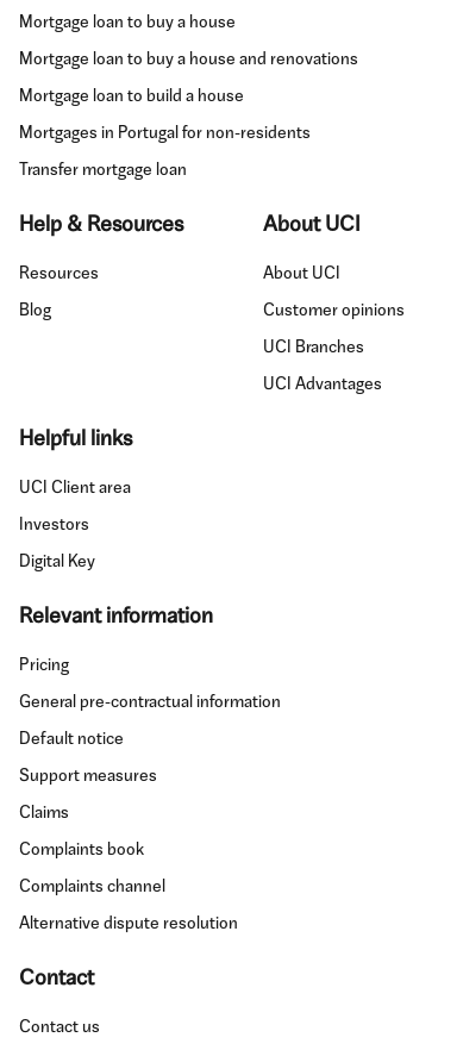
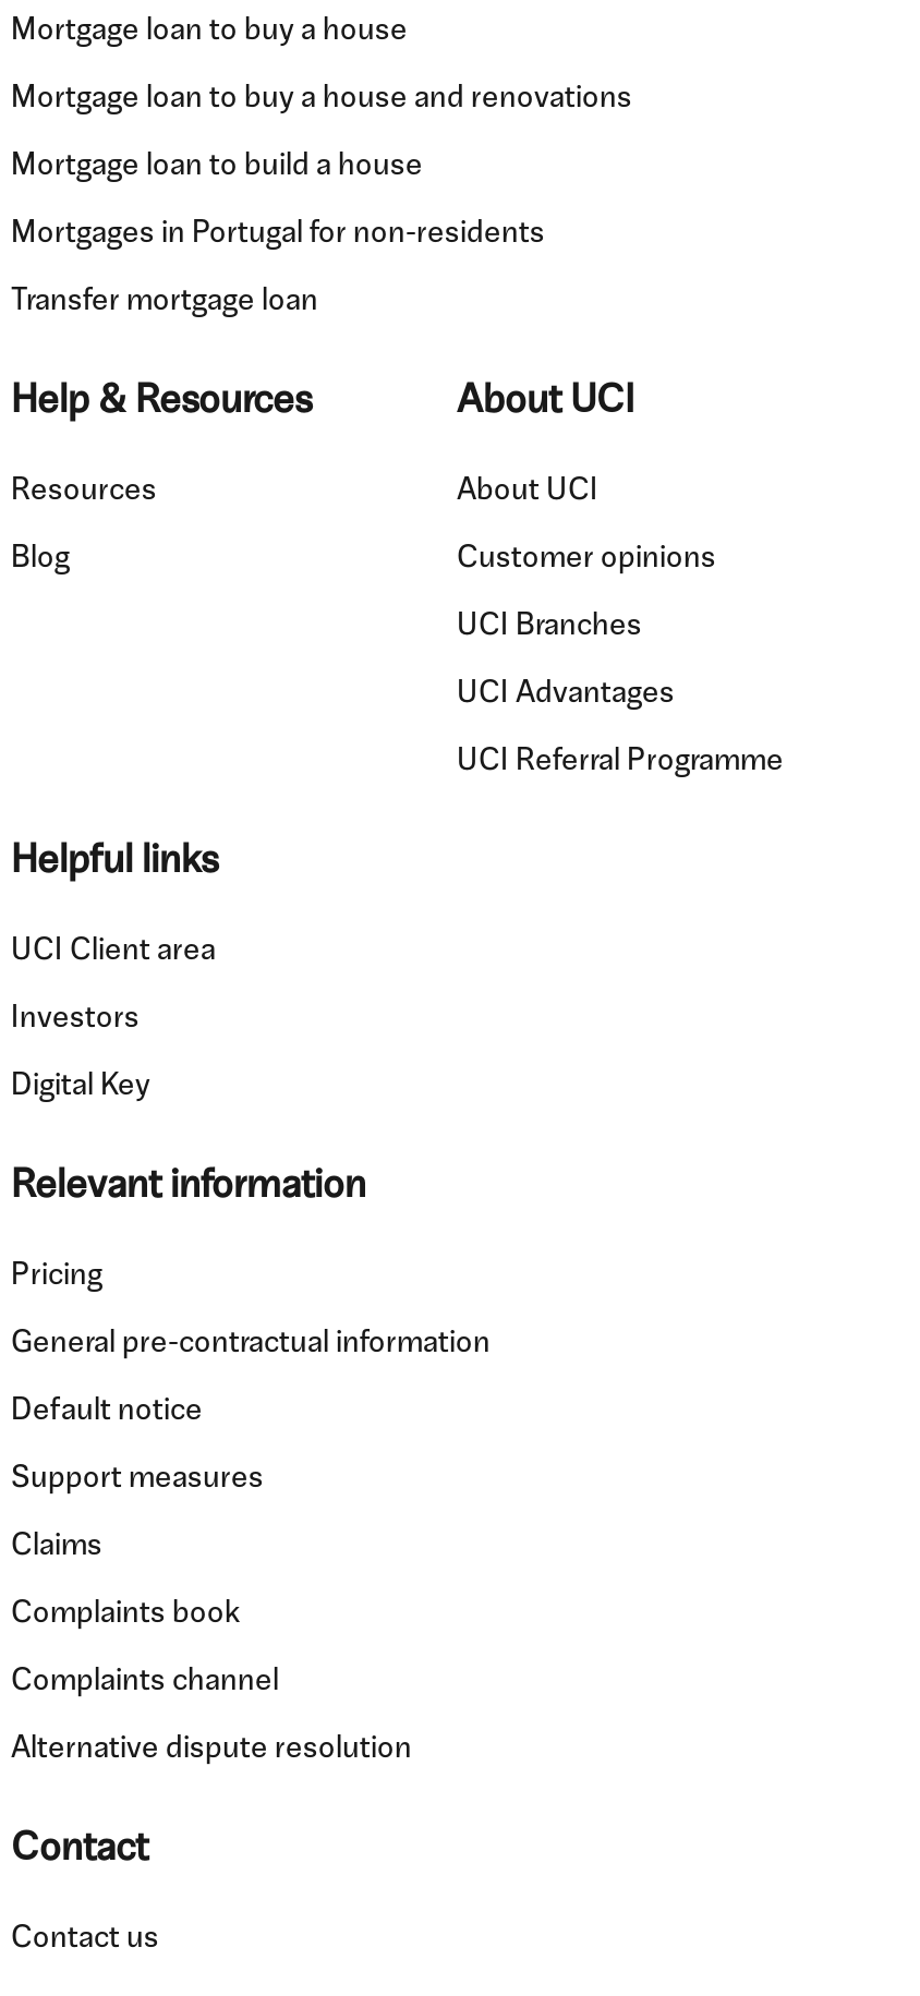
none -> [457,746,784,779] UCI Referral Programme

